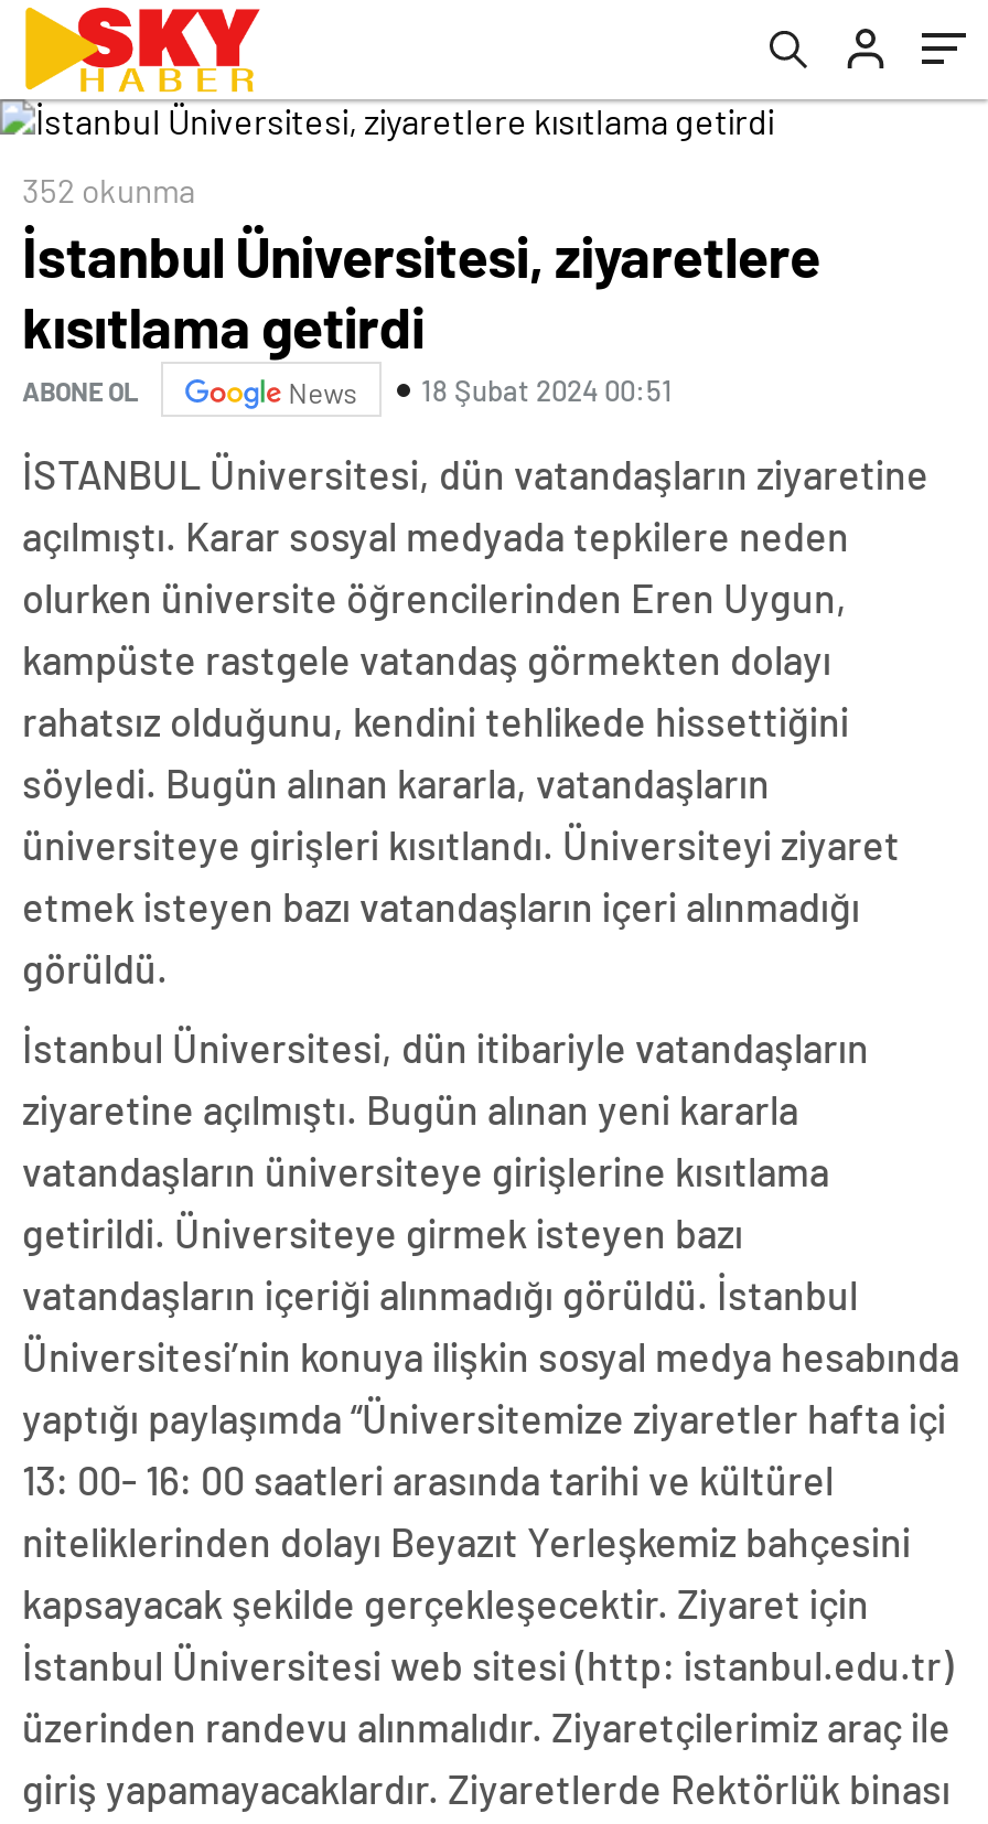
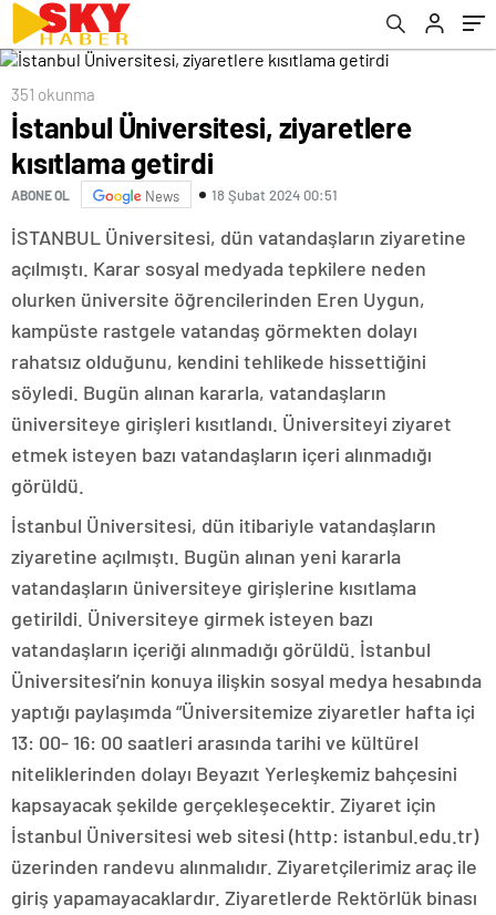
[22,170,196,210] 352 okunma -> [11,84,95,104] 351 okunma

